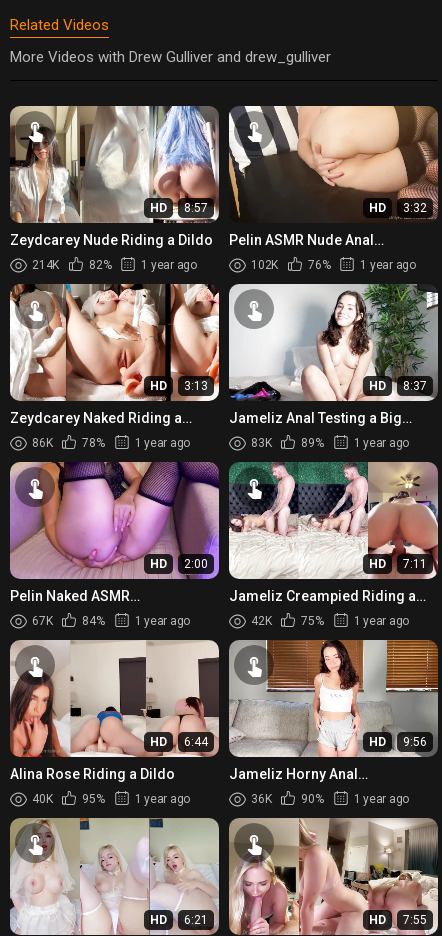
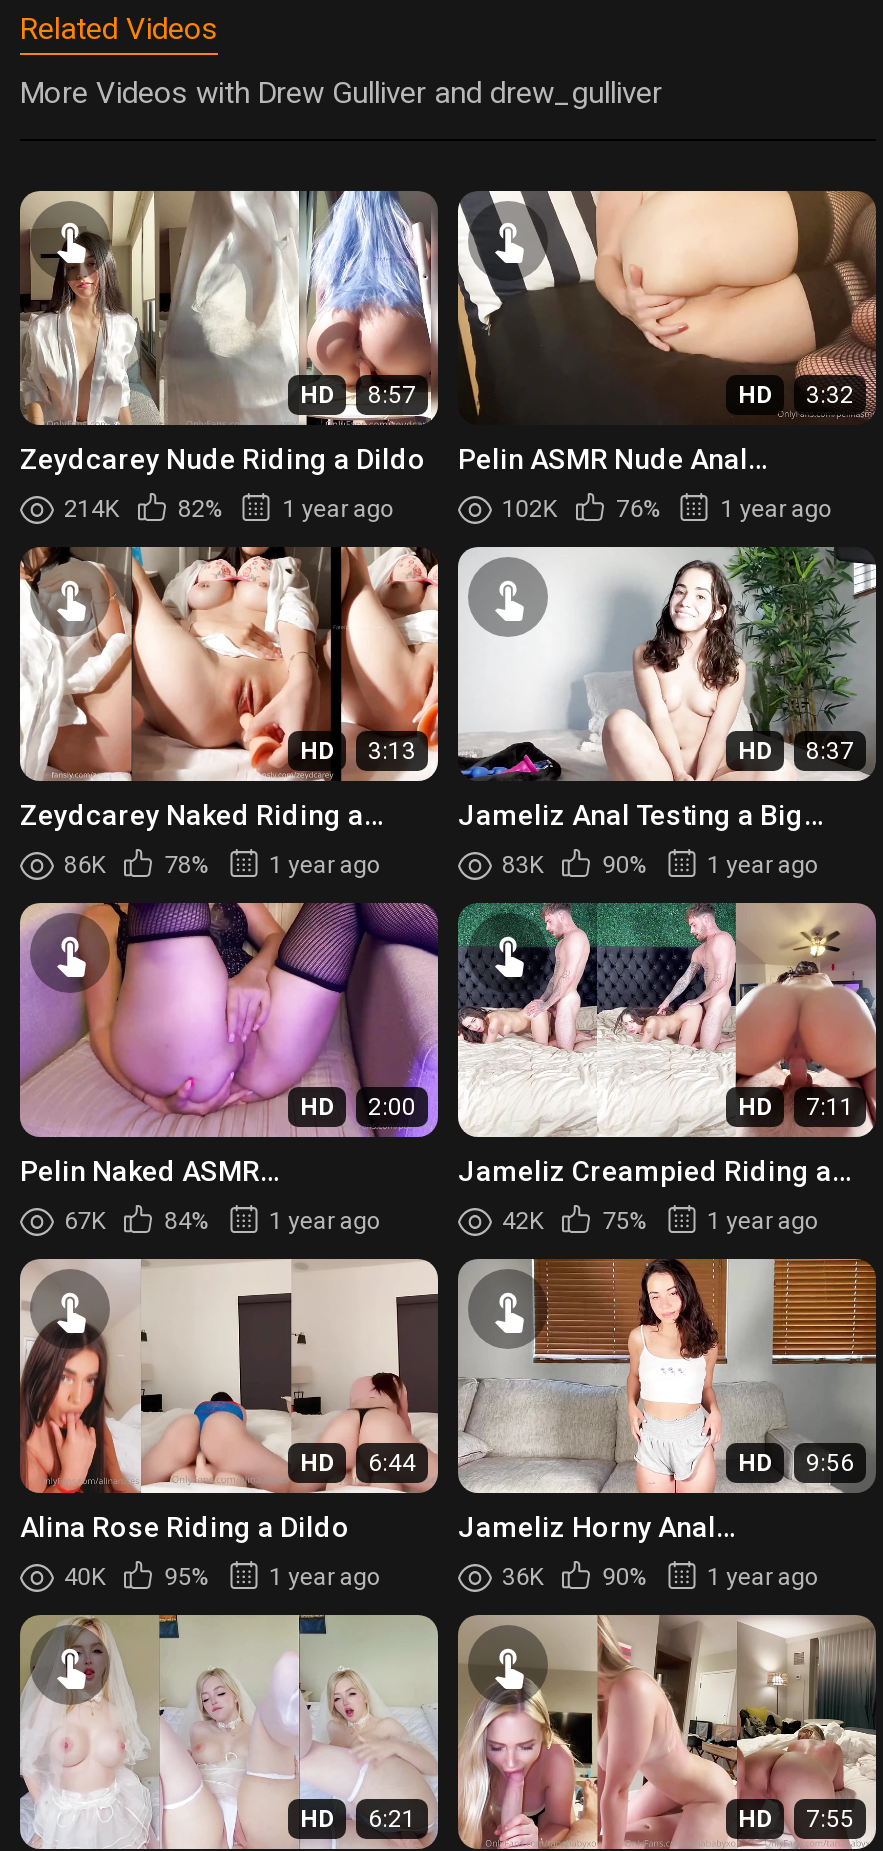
[301,436,324,450] 89% -> [603,851,647,879] 90%

